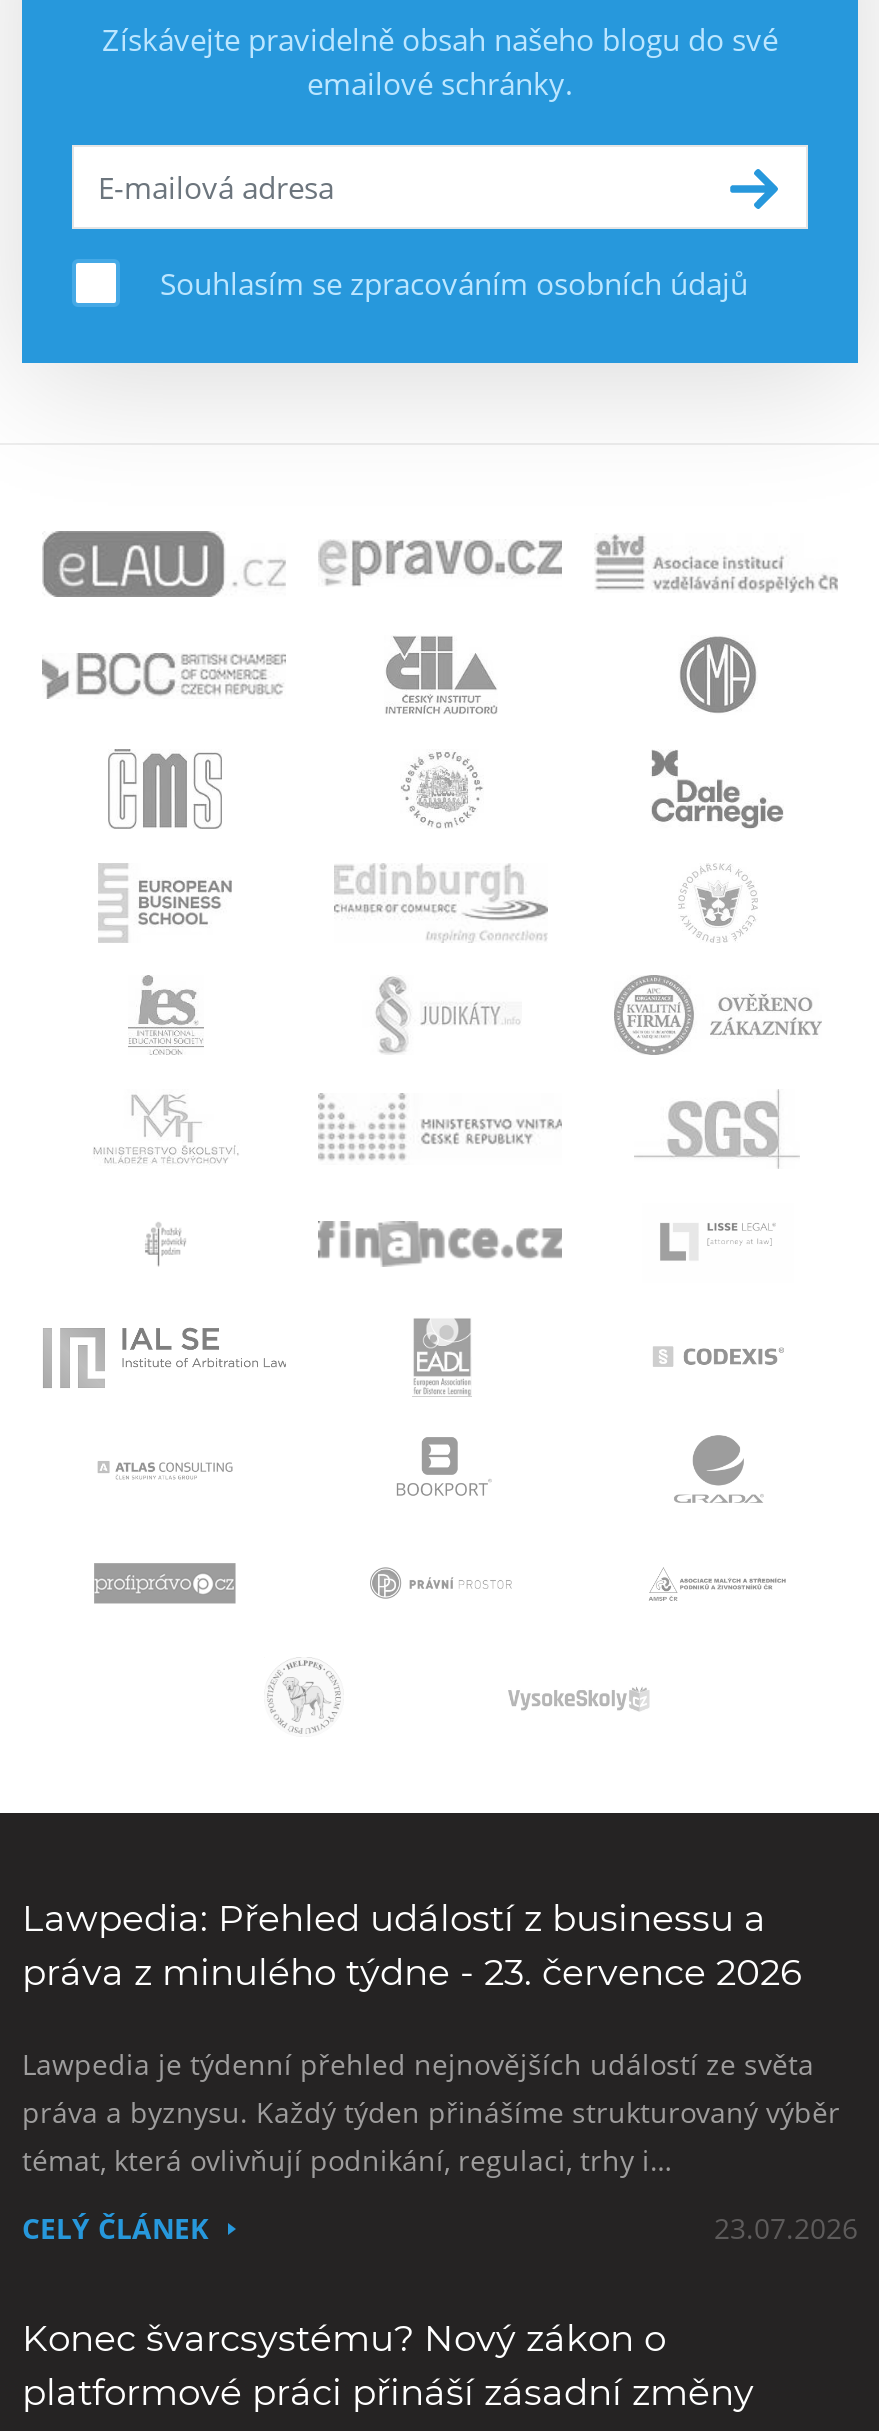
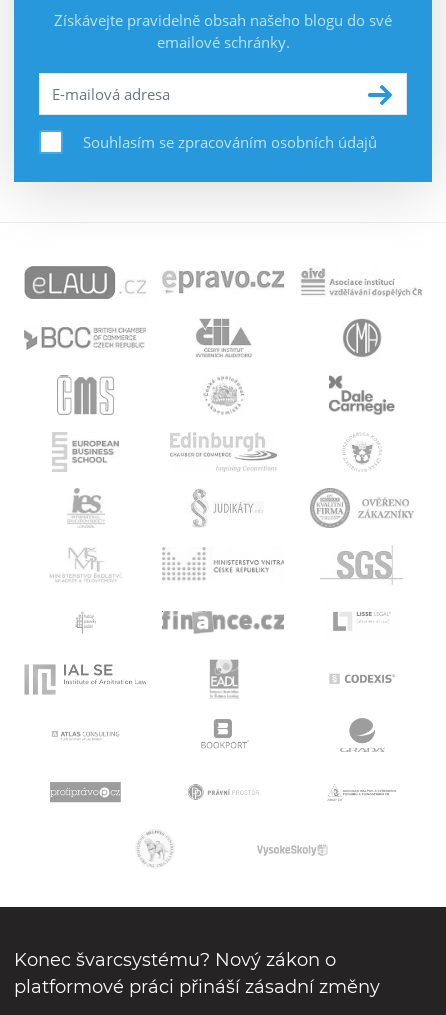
[22,1897,858,2247] Lawpedia: Přehled událostí z businessu a | práva z minulého týdne - 23. července 2026 | Lawpedia je týdenní přehled nejnovějších událostí ze světa | práva a byznysu. Každý týden přinášíme strukturovaný výběr | témat, která ovlivňují podnikání, regulaci, trhy i… | CELÝ ČLÁNEK | 23.07.2026 -> none

